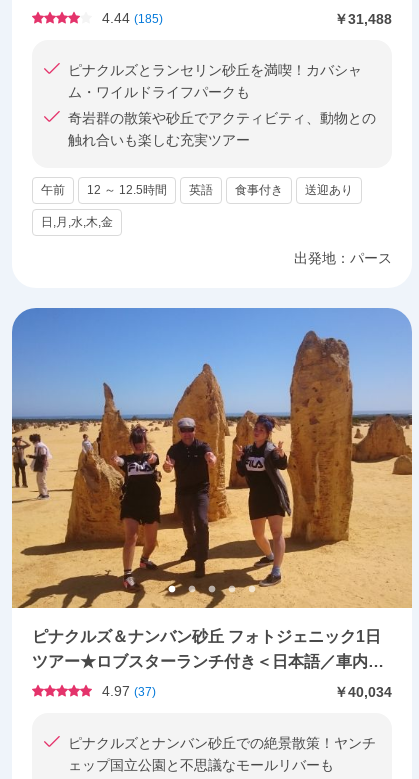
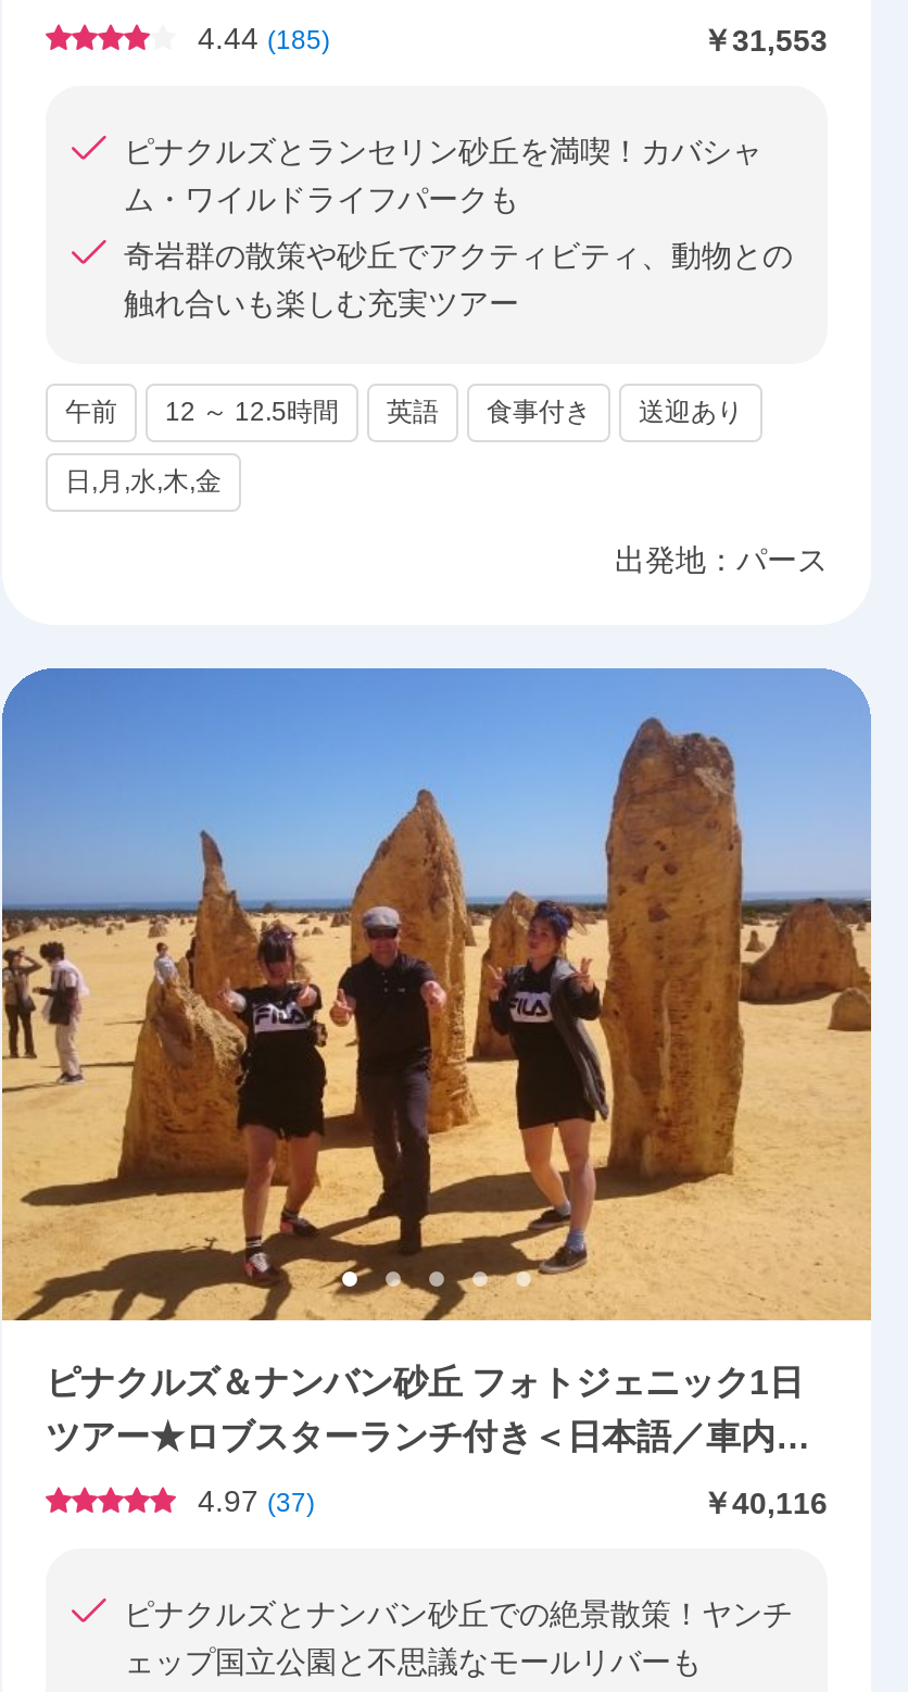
[334,11,392,27] ￥31,488 -> [702,23,828,58] ￥31,553
[334,684,392,700] ￥40,034 -> [702,1486,828,1520] ￥40,116

